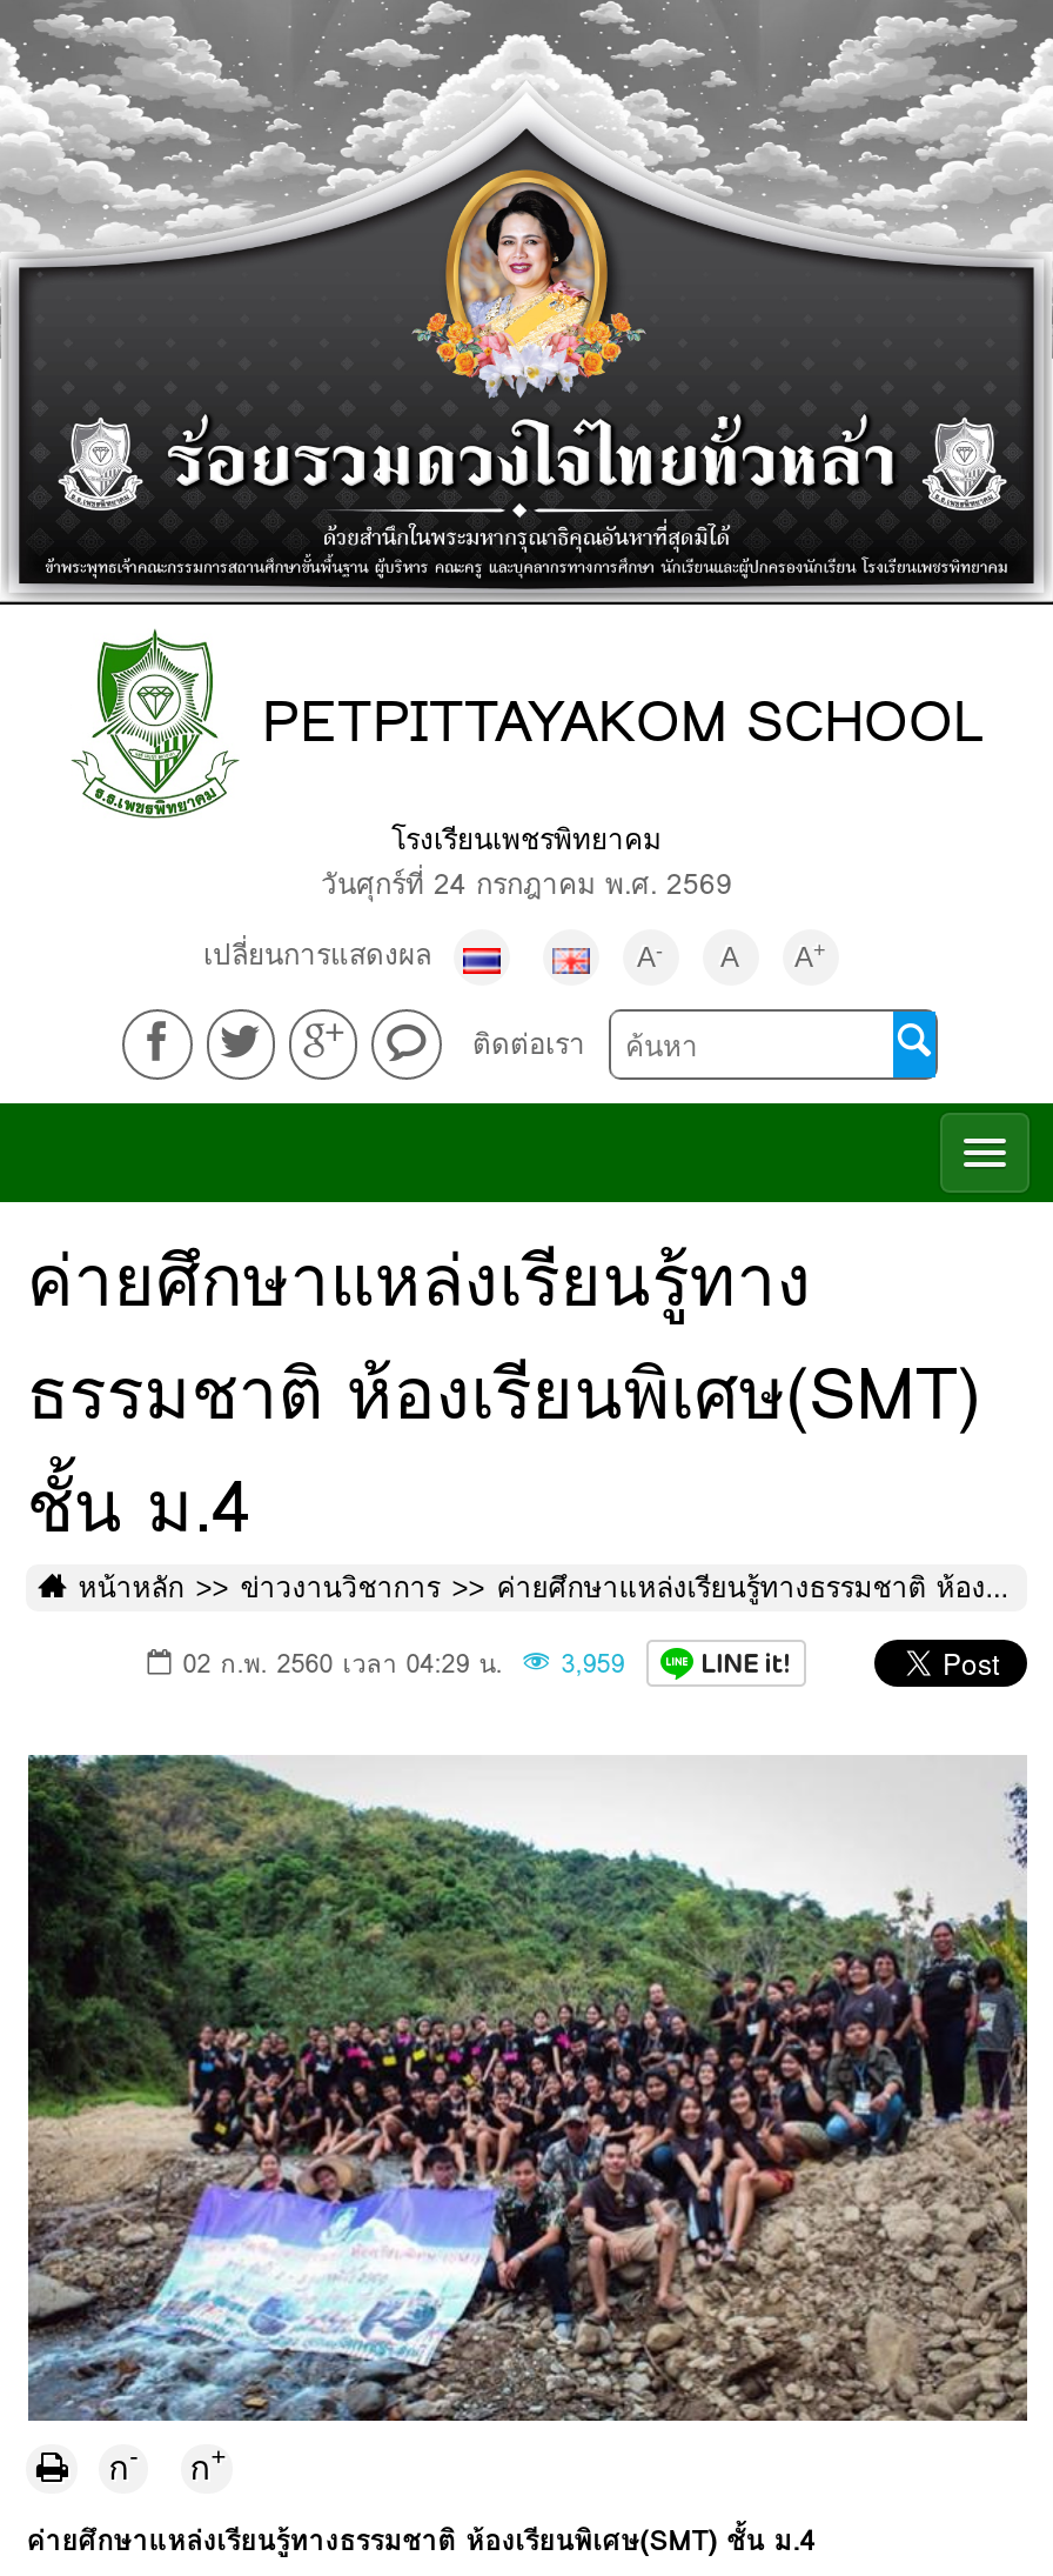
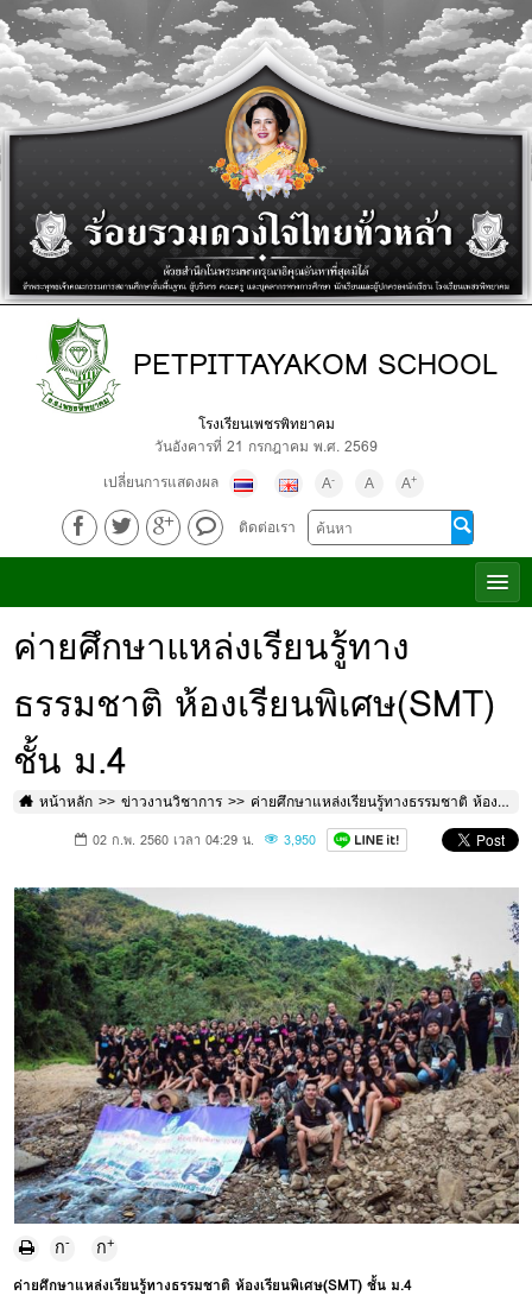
[321,862,732,907] วันศุกร์ที่ 24 กรกฎาคม พ.ศ. 2569 -> [154,435,378,458] วันอังคารที่ 21 กรกฎาคม พ.ศ. 2569
[183,1644,625,1684] 02 ก.พ. 2560 เวลา 04:29 น. 3,959 -> [92,830,316,850] 02 ก.พ. 2560 เวลา 04:29 น. 3,950

